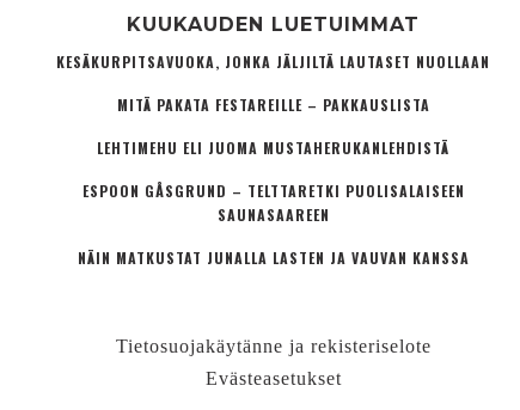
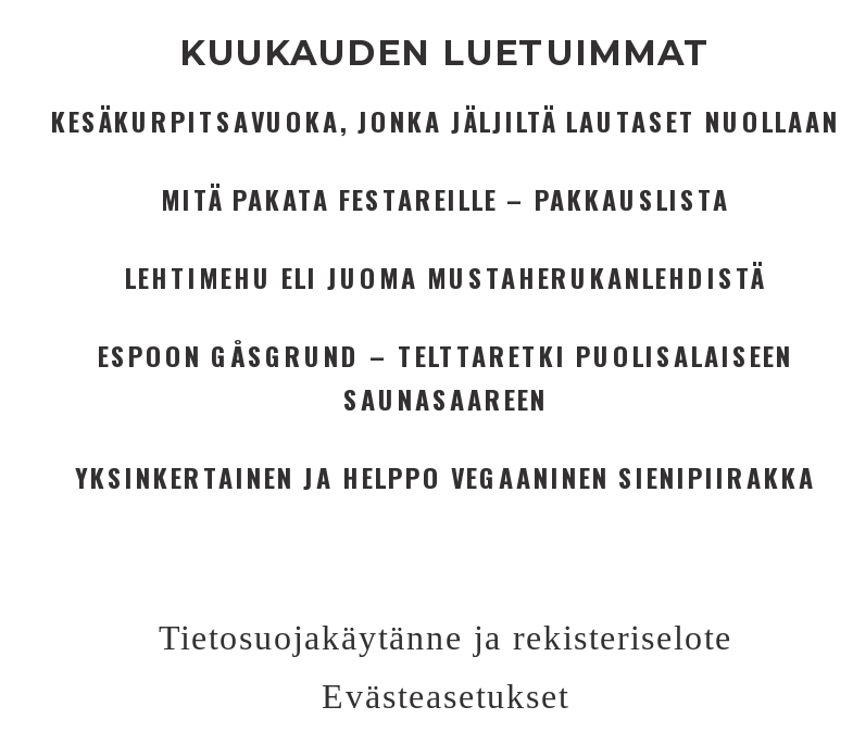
[78,247,470,268] NÄIN MATKUSTAT JUNALLA LASTEN JA VAUVAN KANSSA -> [75,458,816,495] YKSINKERTAINEN JA HELPPO VEGAANINEN SIENIPIIRAKKA

